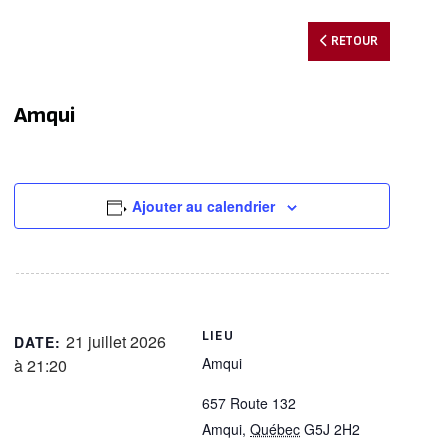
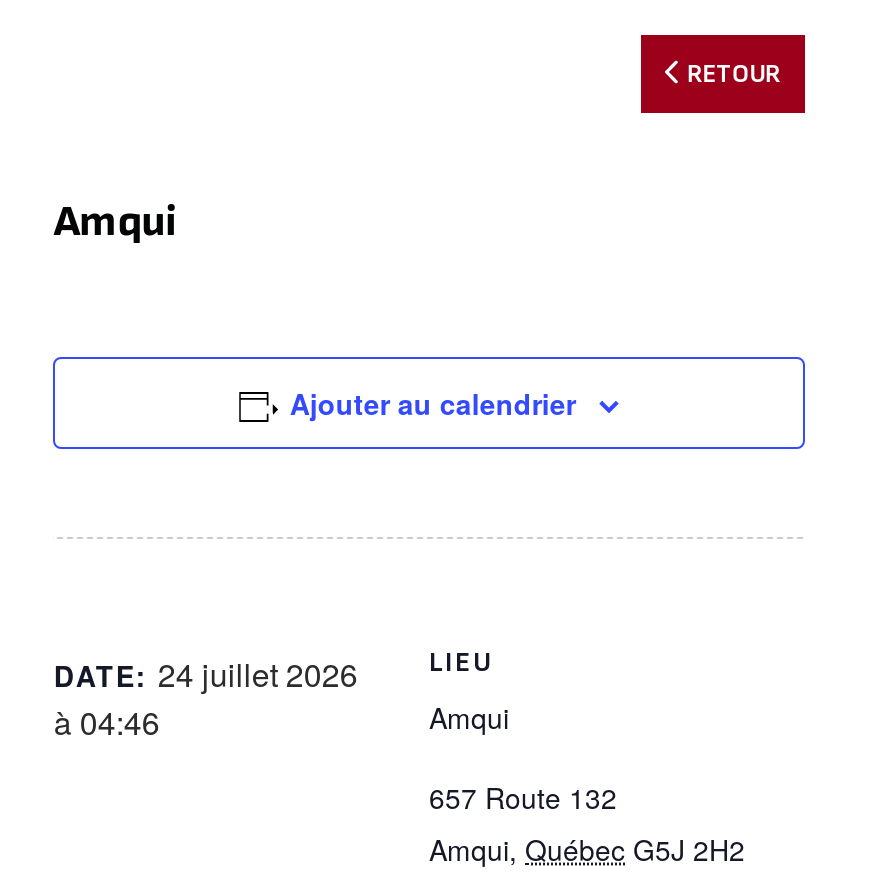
[14,330,166,353] DATE: 21 juillet 2026 -> [54,650,358,696] DATE: 24 juillet 2026
[14,354,67,377] à 21:20 -> [54,698,160,744] à 04:46

